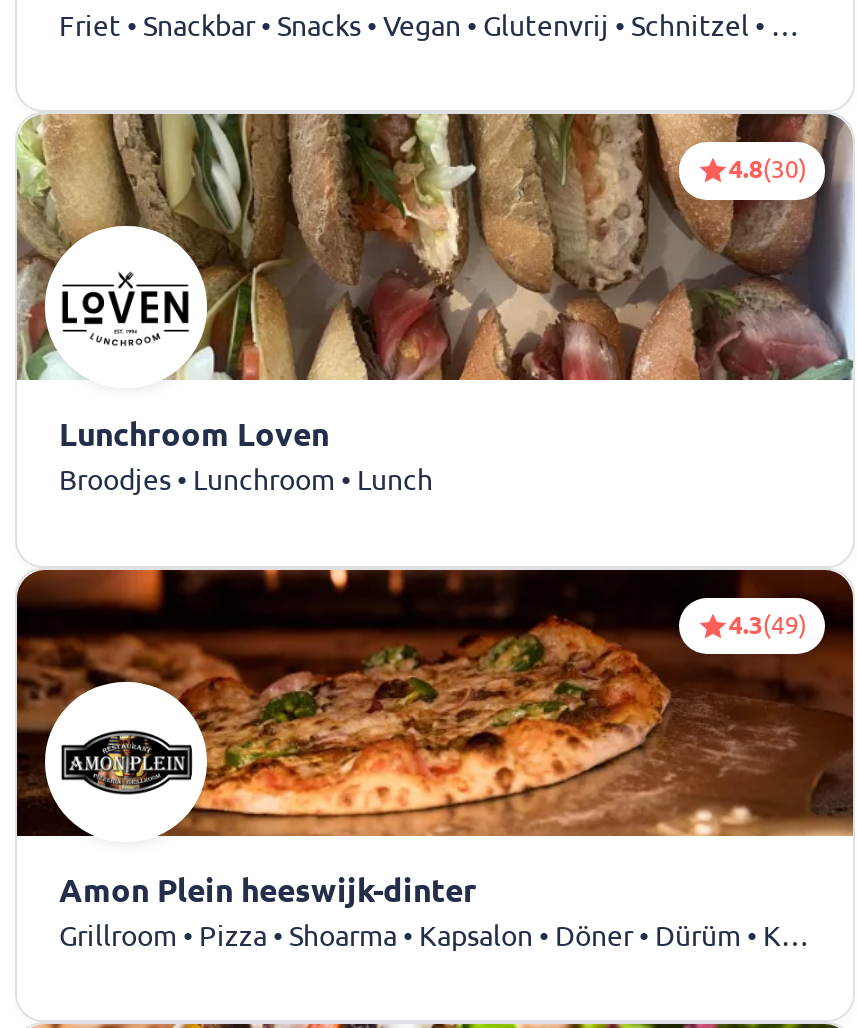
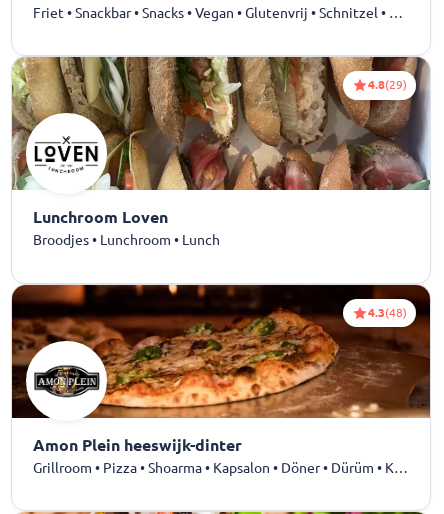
[729,157,807,183] 4.8(30) -> [368,78,407,91] 4.8(29)
[729,612,807,638] 4.3(49) -> [368,306,407,319] 4.3(48)

